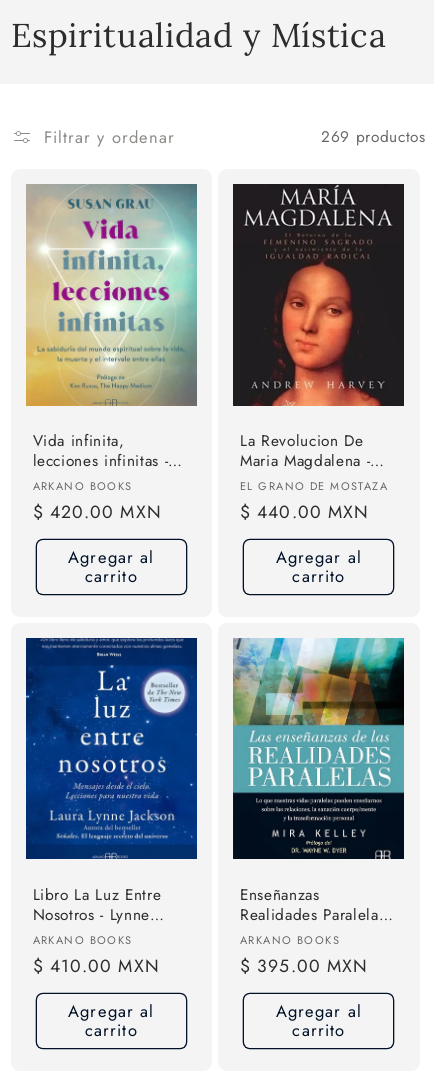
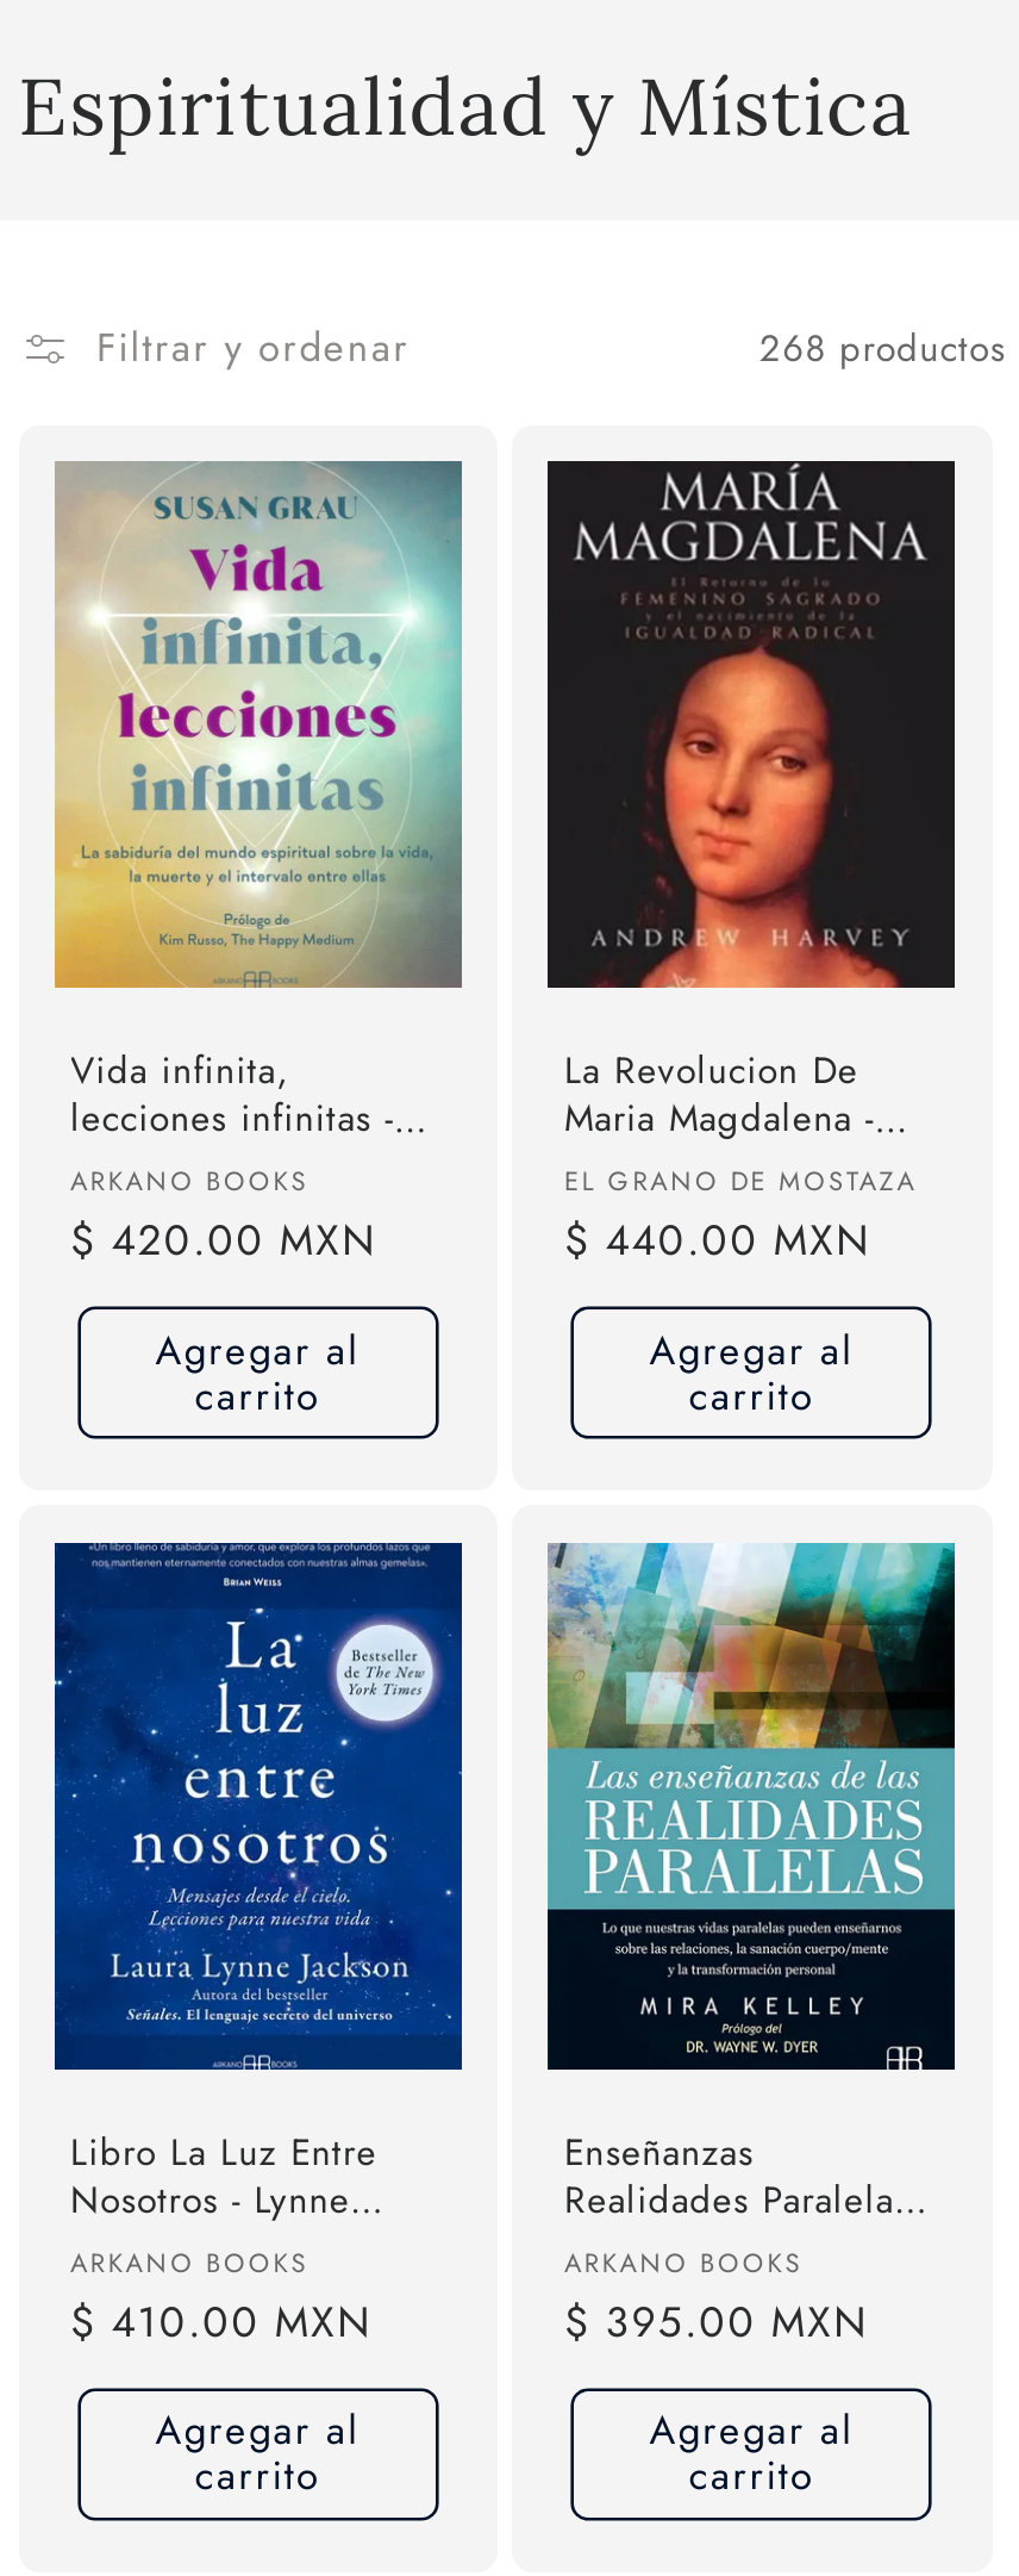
[321,126,425,148] 269 productos -> [759,322,1006,374] 268 productos

